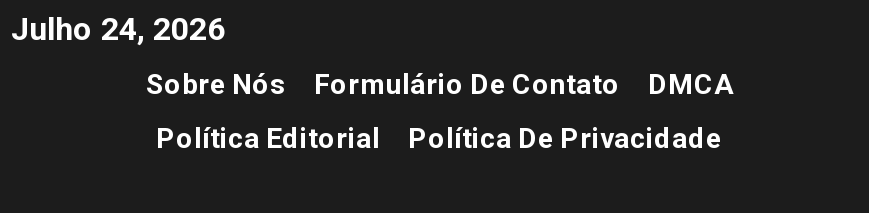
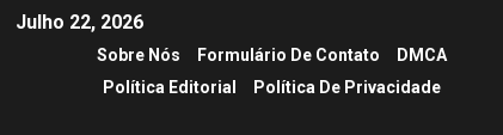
[11,11,225,49] Julho 24, 2026 -> [16,11,143,34] Julho 22, 2026

